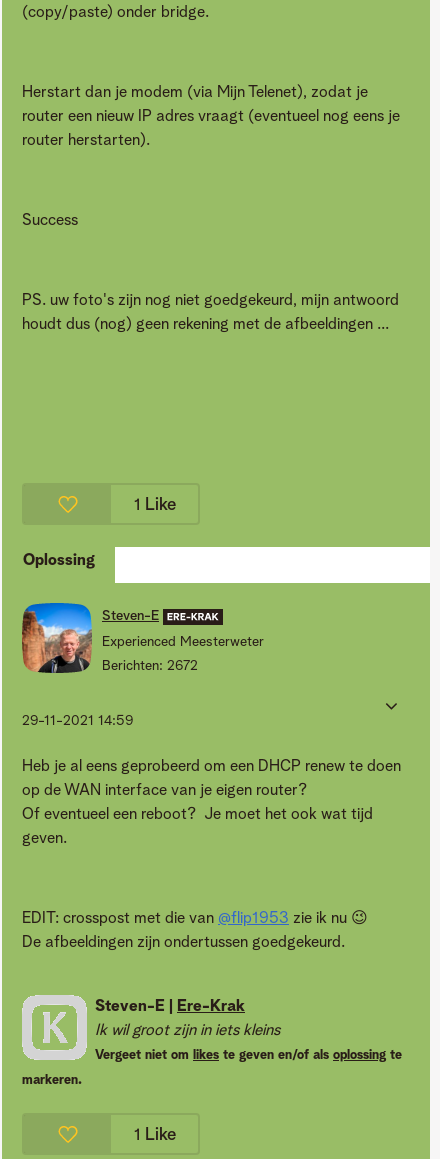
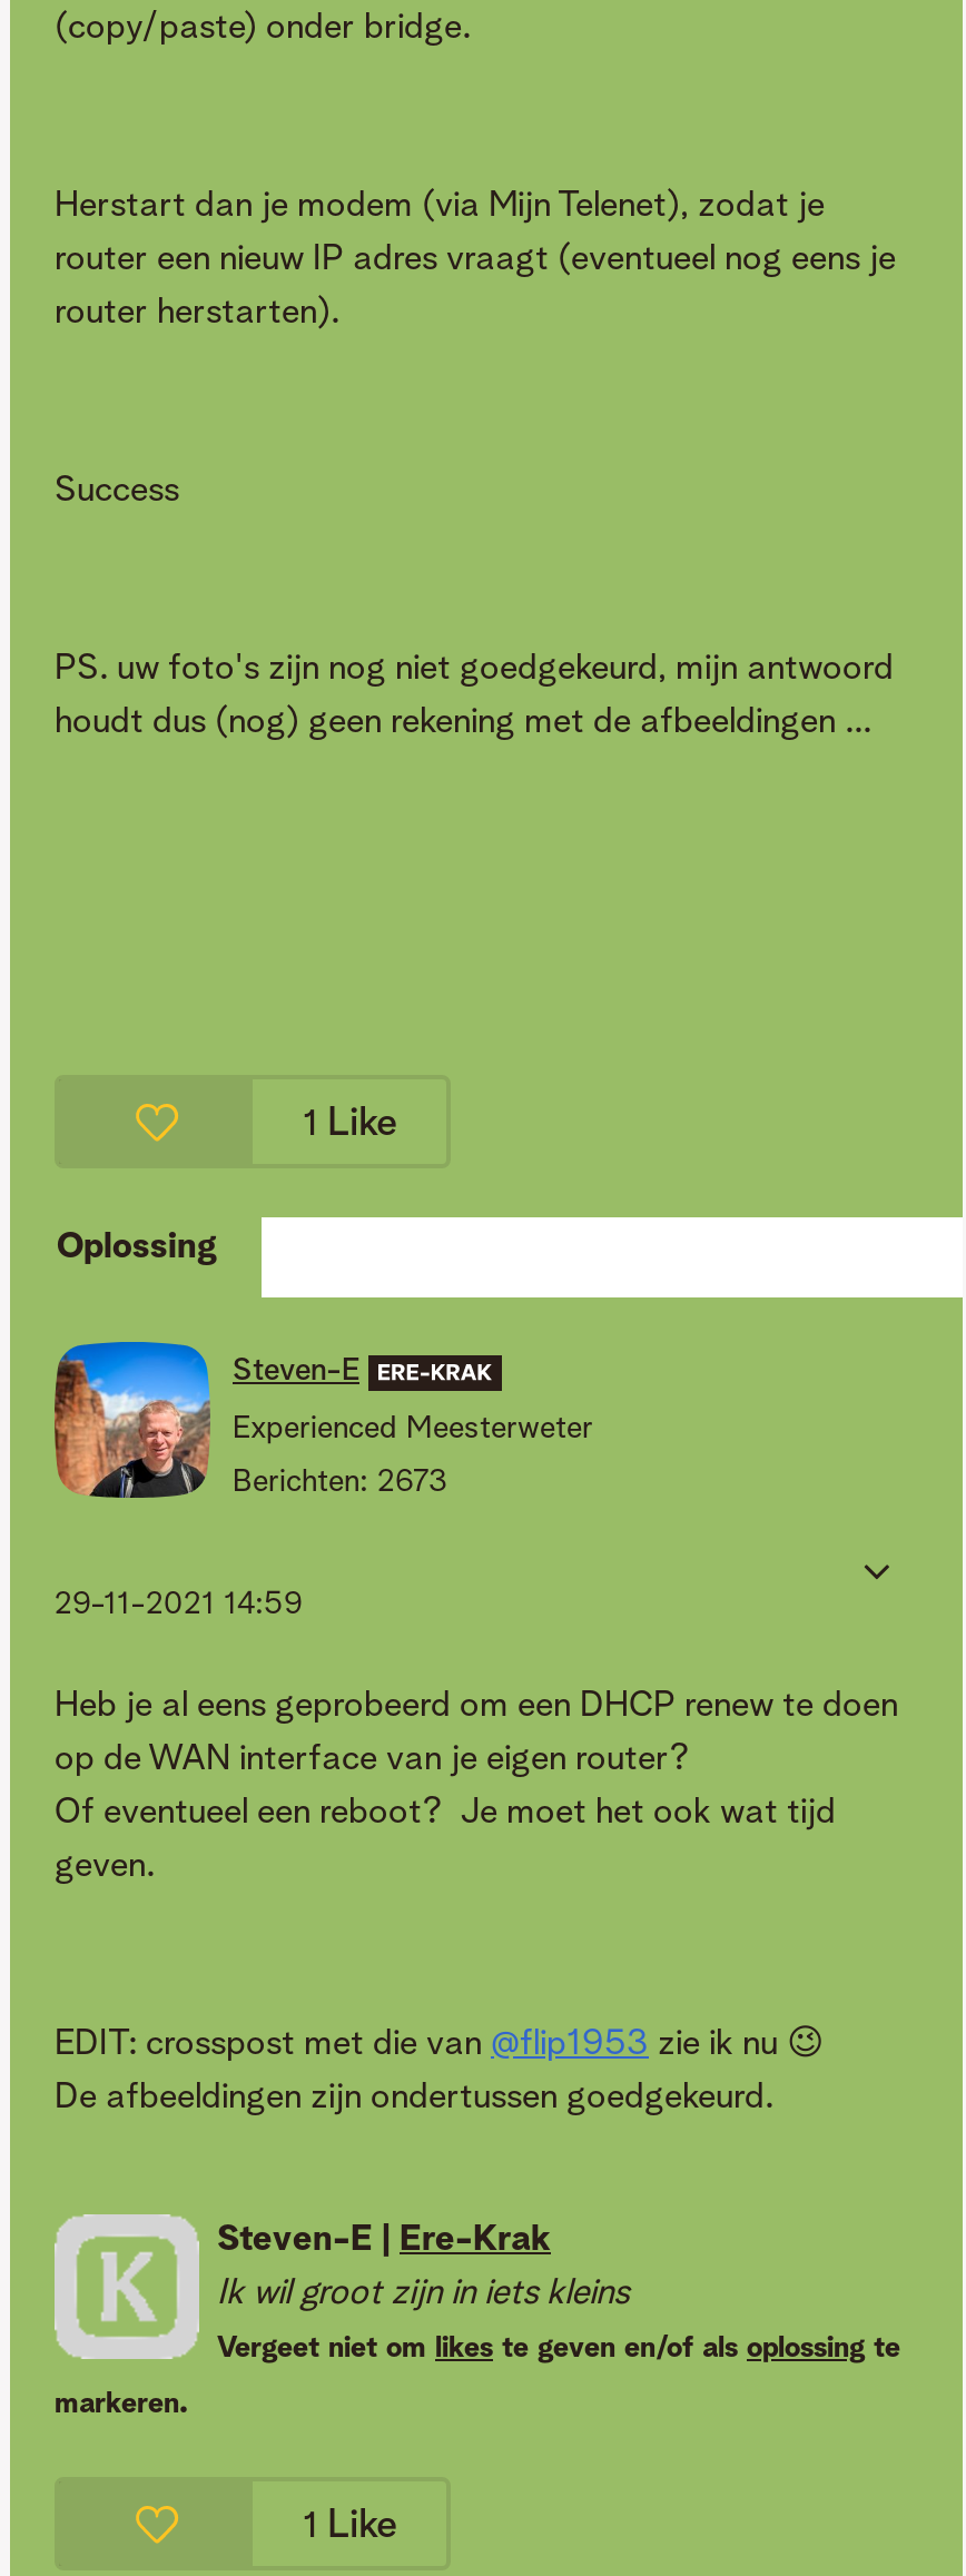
[102,659,198,673] Berichten: 2672 -> [233,1467,446,1498] Berichten: 2673

